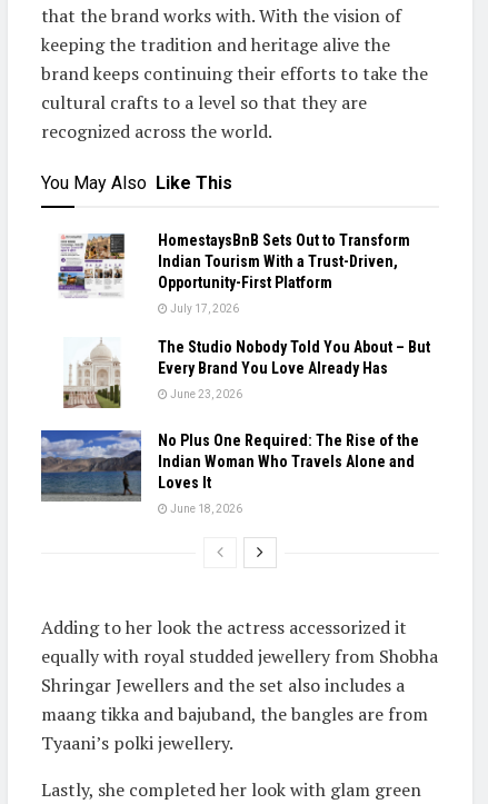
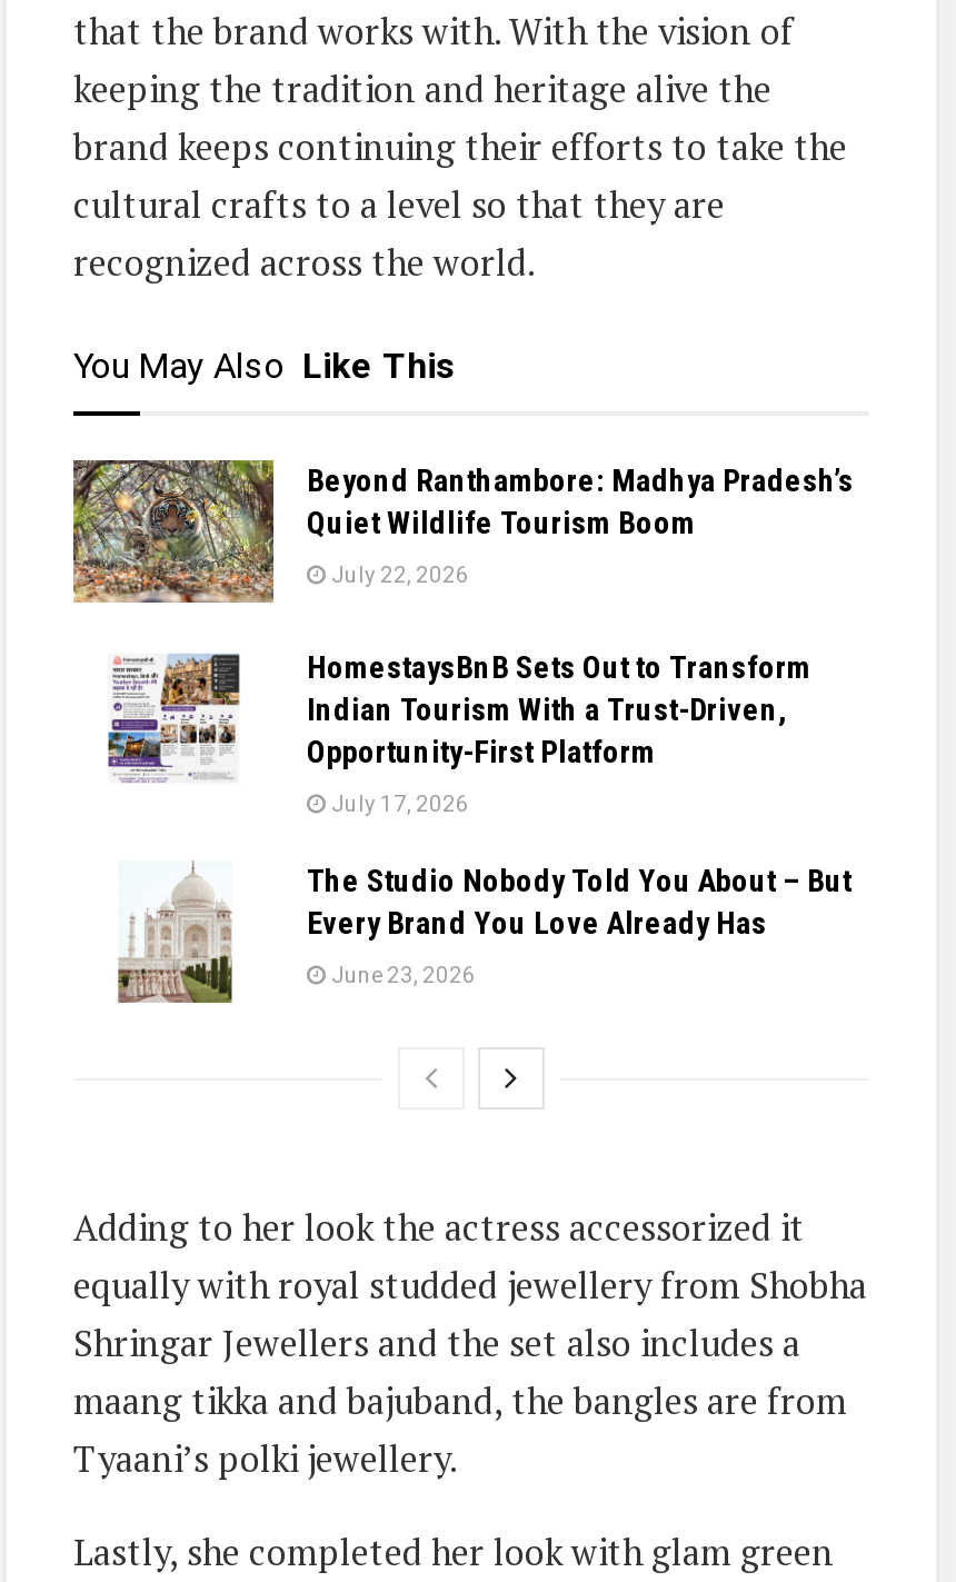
none -> [71,458,854,605] [image] | Beyond Ranthambore: Madhya Pradesh’s | Quiet Wildlife Tourism Boom | July 22, 2026
moved [57,231,430,400] -> [104,649,852,987]: [image] | HomestaysBnB Sets Out to Transform | Indian Tourism With a Trust-Driven, | Opportunity-First Platform | July 17, 2026 | The Studio Nobody Told You About – But | Every Brand You Love Already Has | June 23, 2026
[40,429,419,515] [image] | No Plus One Required: The Rise of the | Indian Woman Who Travels Alone and | Loves It | June 18, 2026 -> none

